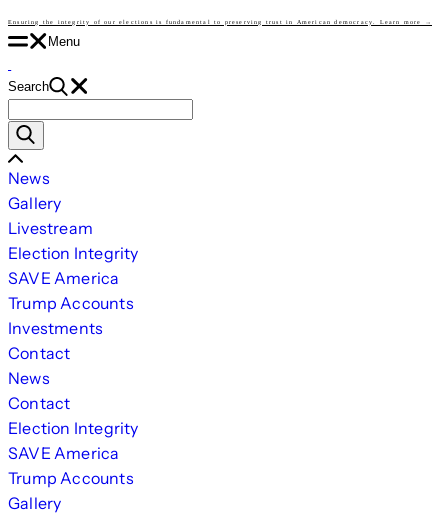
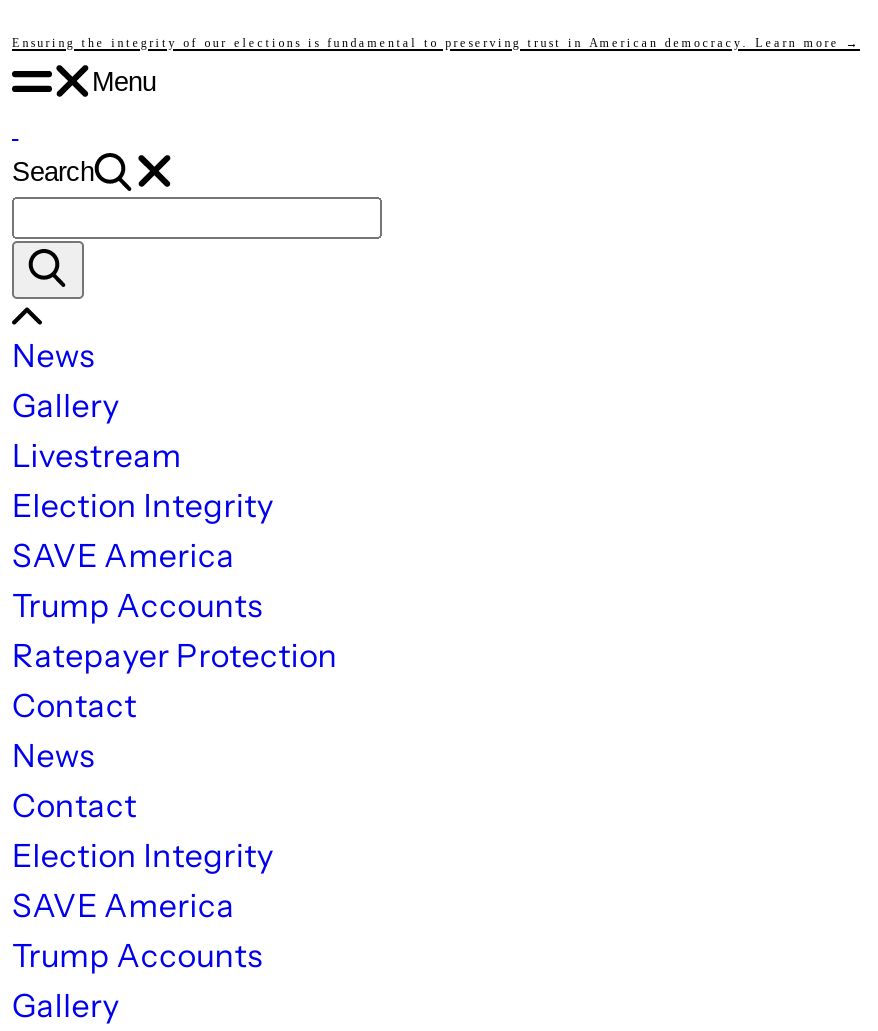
[8,318,103,338] Investments -> [12,635,338,675] Ratepayer Protection

